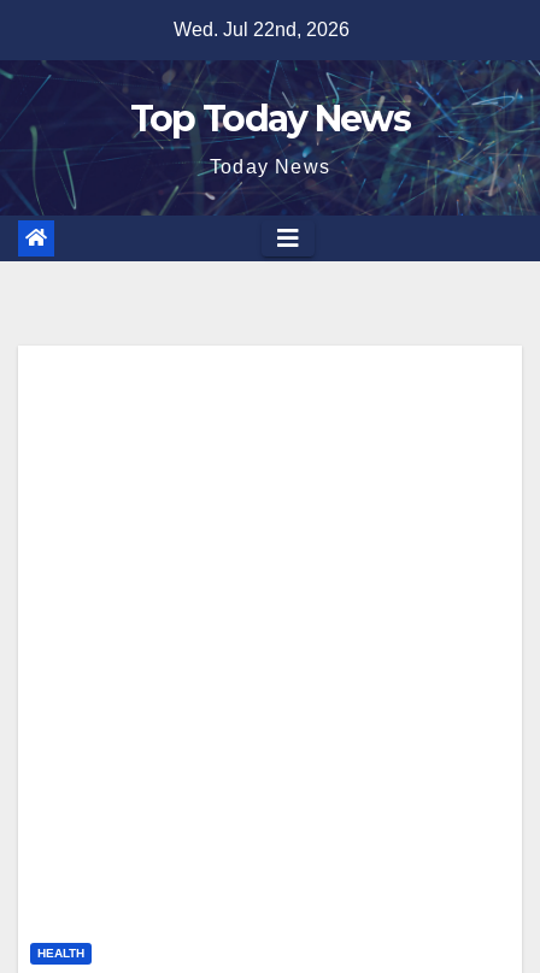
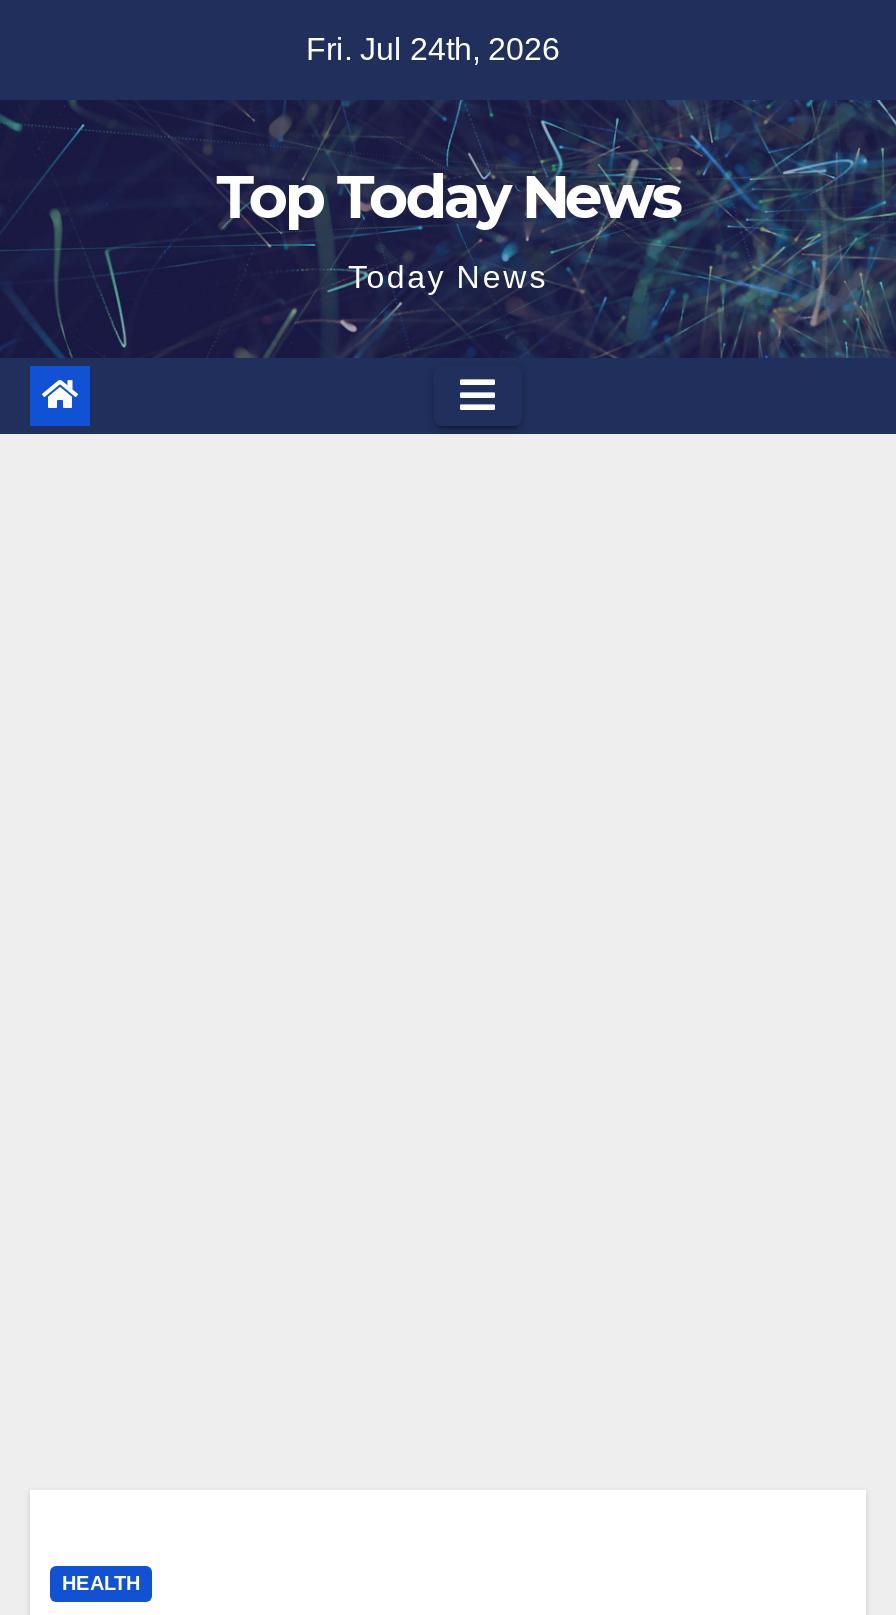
[173,19,349,40] Wed. Jul 22nd, 2026 -> [306,32,560,66] Fri. Jul 24th, 2026

